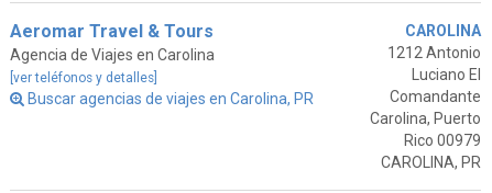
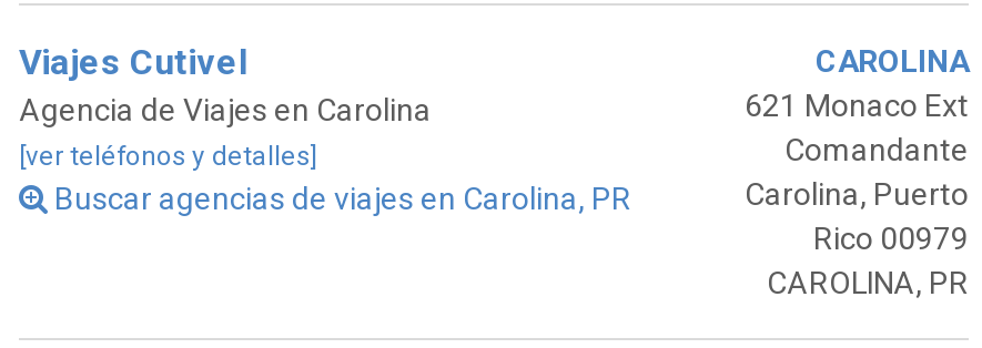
[10,21,214,42] Aeromar Travel & Tours -> [19,41,247,83] Viajes Cutivel
[387,44,481,83] 1212 Antonio | Luciano El -> [745,88,969,123] 621 Monaco Ext

